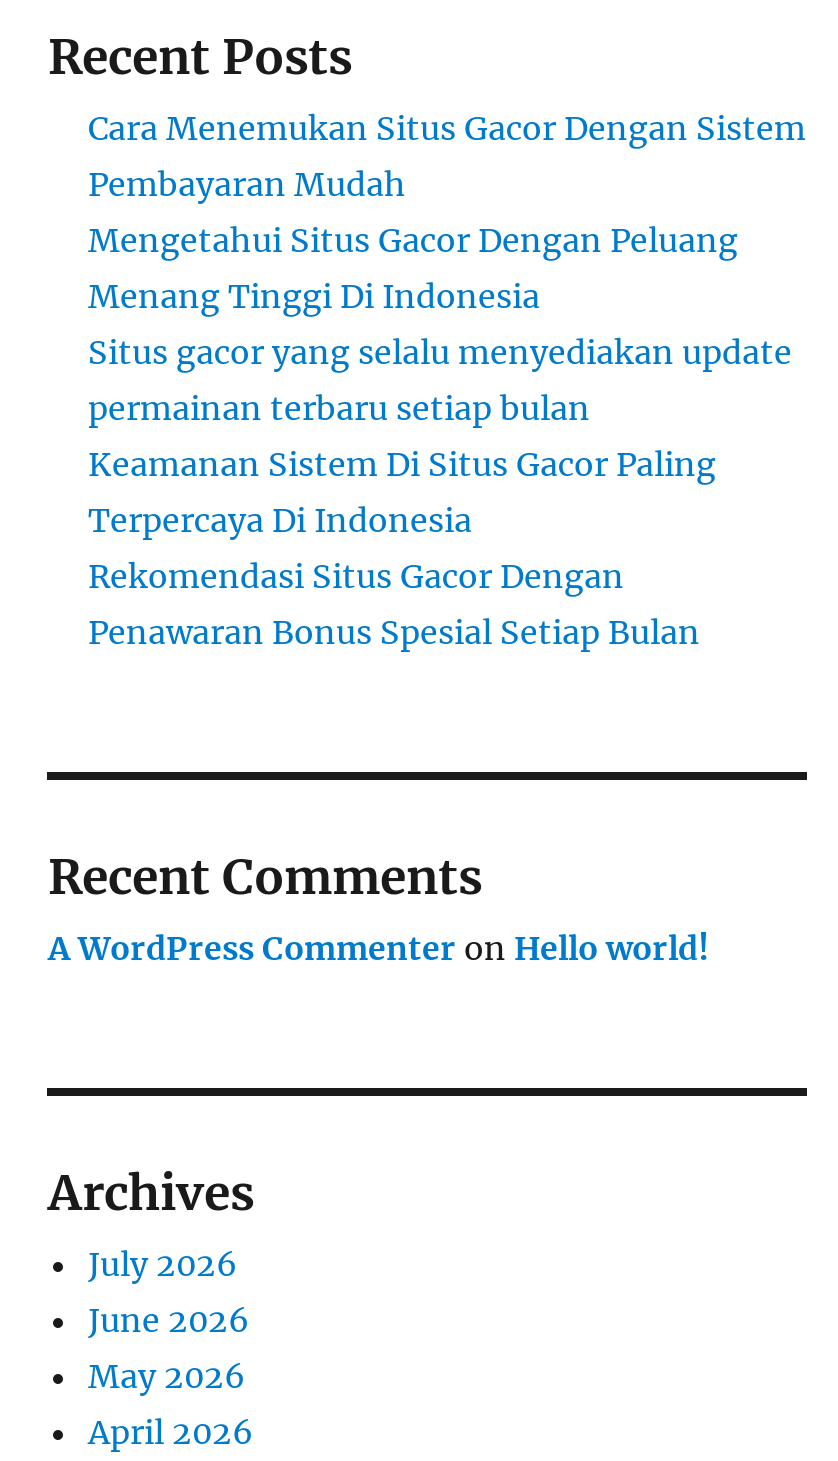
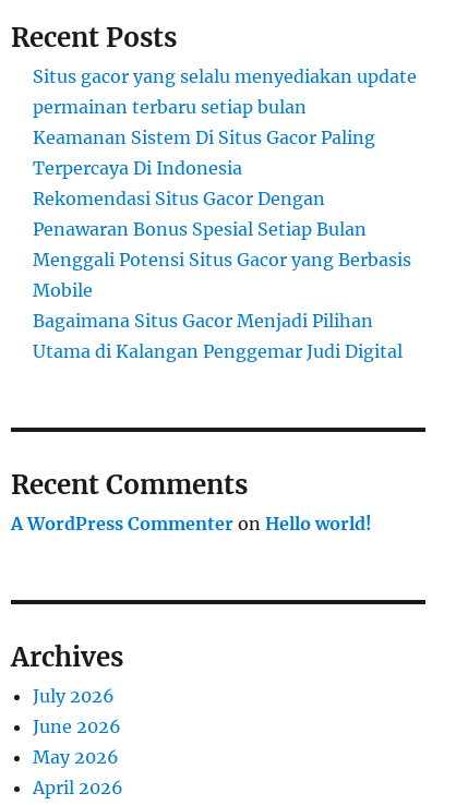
[88,108,806,316] Cara Menemukan Situs Gacor Dengan Sistem | Pembayaran Mudah | Mengetahui Situs Gacor Dengan Peluang | Menang Tinggi Di Indonesia -> none
moved [88,332,792,652] -> [33,66,417,240]: Situs gacor yang selalu menyediakan update | permainan terbaru setiap bulan | Keamanan Sistem Di Situs Gacor Paling | Terpercaya Di Indonesia | Rekomendasi Situs Gacor Dengan | Penawaran Bonus Spesial Setiap Bulan
none -> [33,249,412,362] Menggali Potensi Situs Gacor yang Berbasis | Mobile | Bagaimana Situs Gacor Menjadi Pilihan | Utama di Kalangan Penggemar Judi Digital

